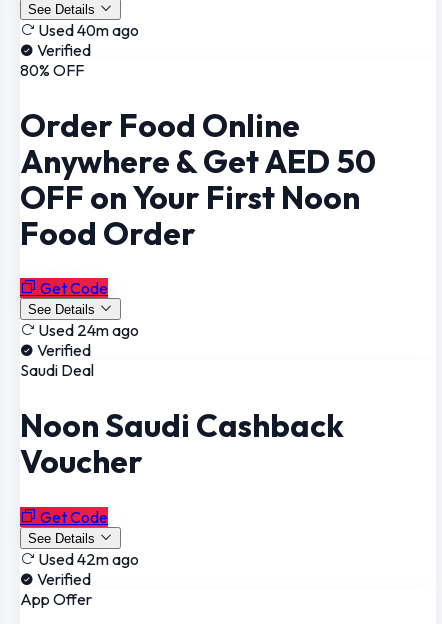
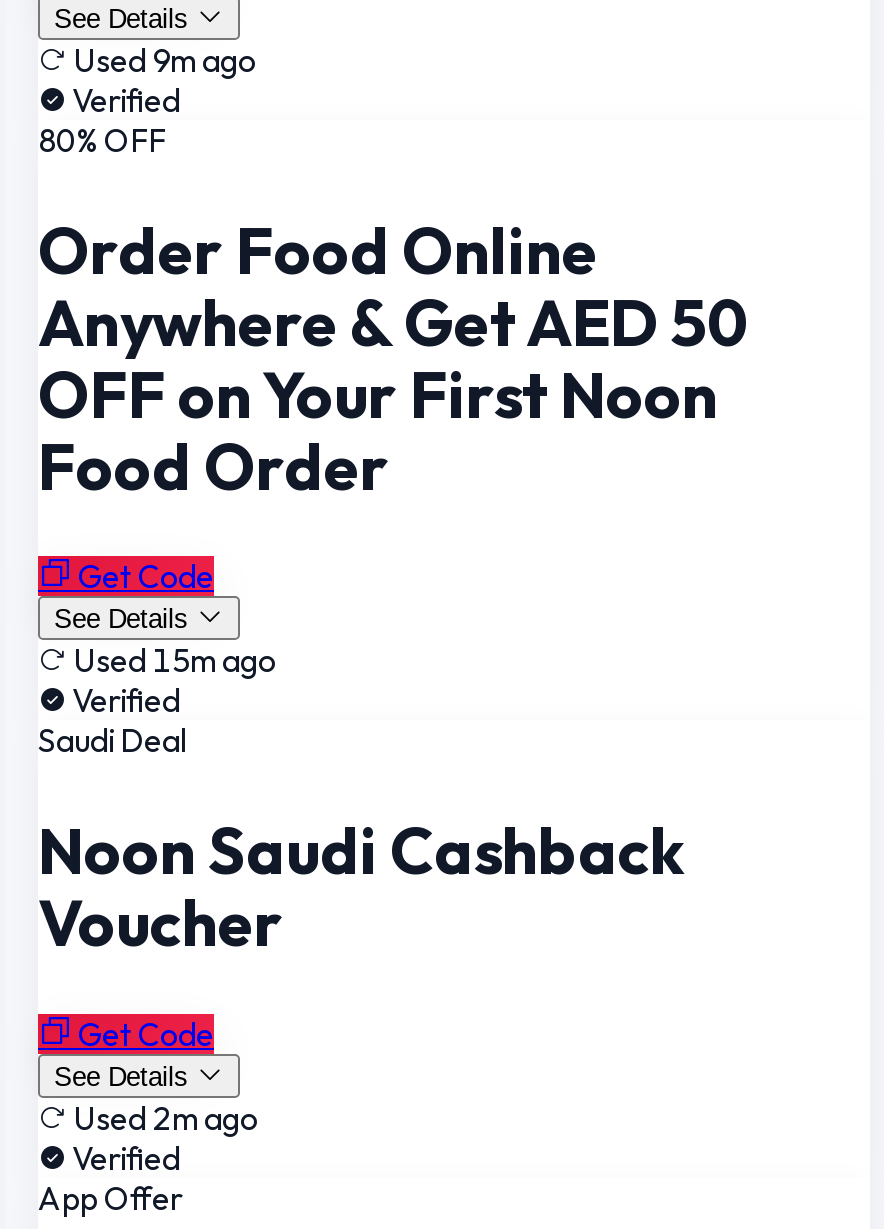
[38,20,139,40] Used 40m ago -> [74,41,256,81] Used 9m ago
[38,320,139,340] Used 24m ago -> [74,641,276,681] Used 15m ago
[38,548,139,568] Used 42m ago -> [74,1097,258,1137] Used 2m ago

